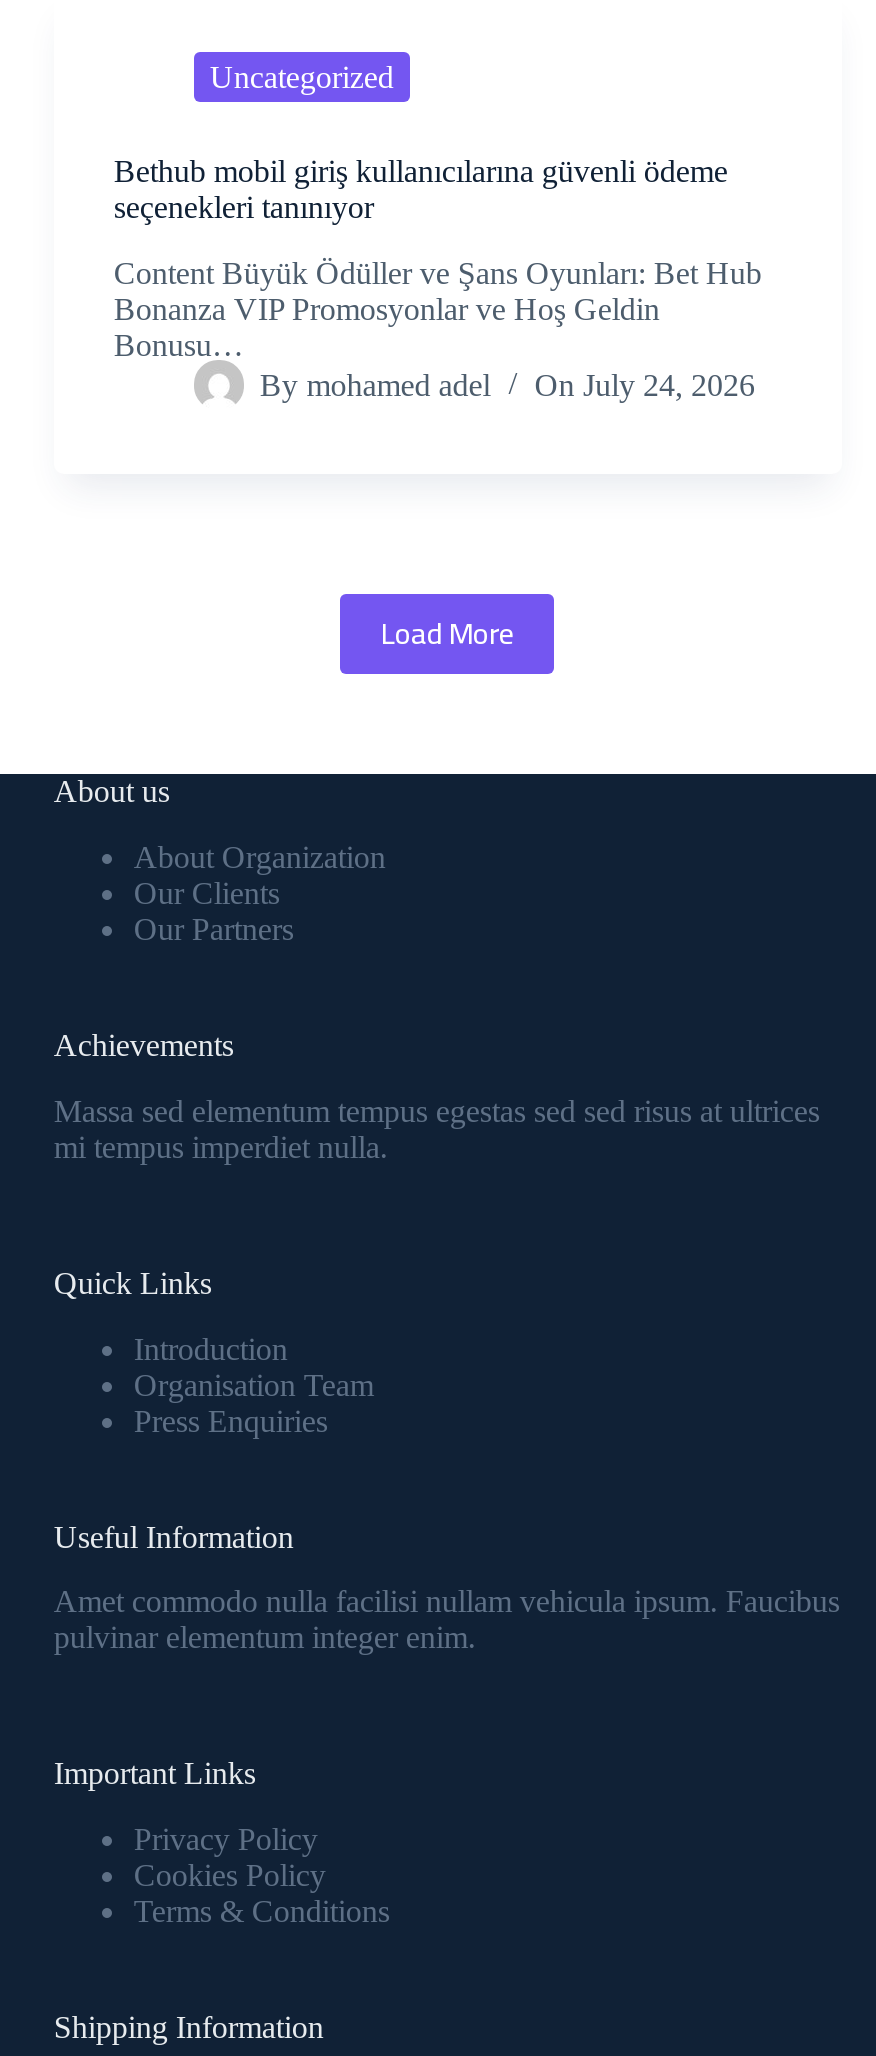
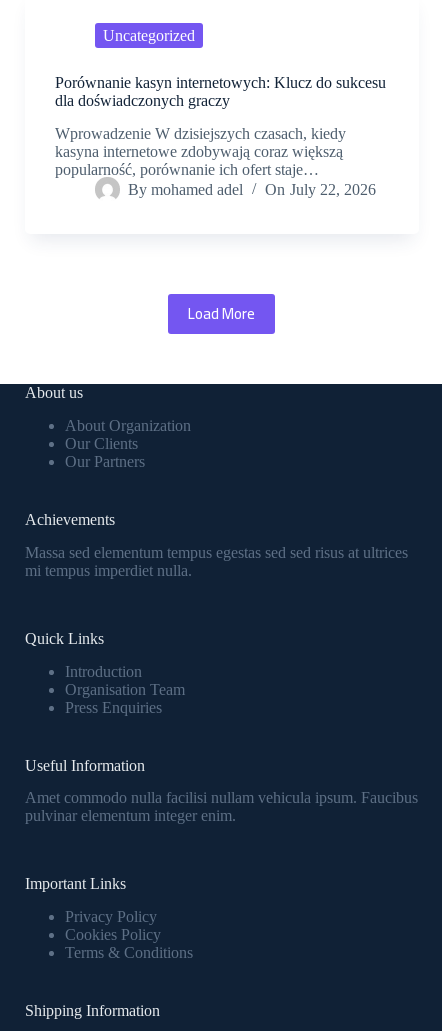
[114,154,728,224] Bethub mobil giriş kullanıcılarına güvenli ödeme | seçenekleri tanınıyor -> [55,74,386,109] Porównanie kasyn internetowych: Klucz do sukcesu | dla doświadczonych graczy
[114,256,762,362] Content Büyük Ödüller ve Şans Oyunları: Bet Hub | Bonanza VIP Promosyonlar ve Hoş Geldin | Bonusu… -> [55,125,346,178] Wprowadzenie W dzisiejszych czasach, kiedy | kasyna internetowe zdobywają coraz większą | popularność, porównanie ich ofert staje…
[260,368,755,402] By mohamed adel On July 24, 2026 -> [128,181,375,198] By mohamed adel On July 22, 2026

